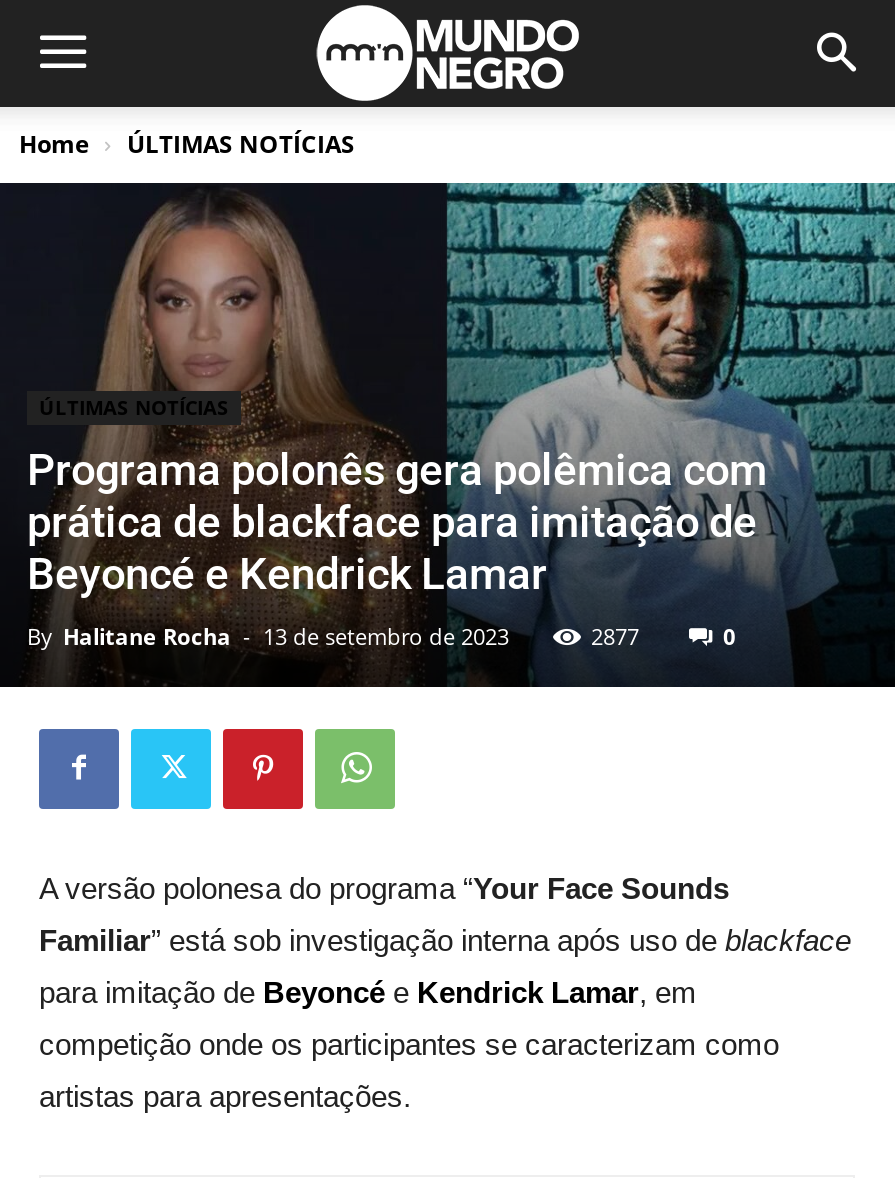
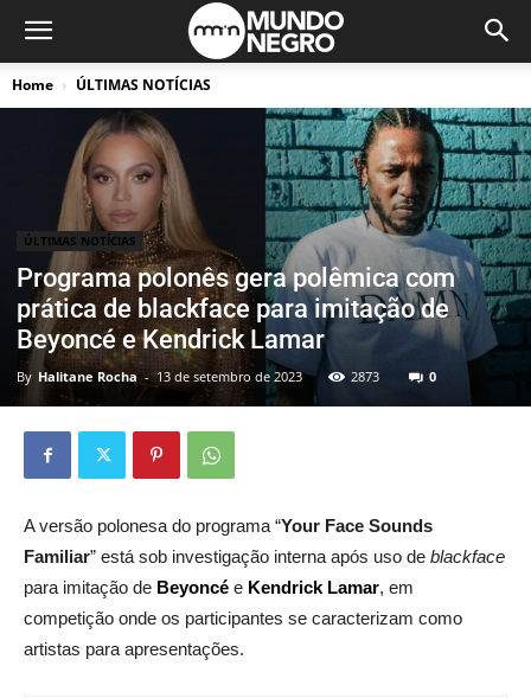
[591,621,639,651] 2877 -> [351,368,379,385] 2873

